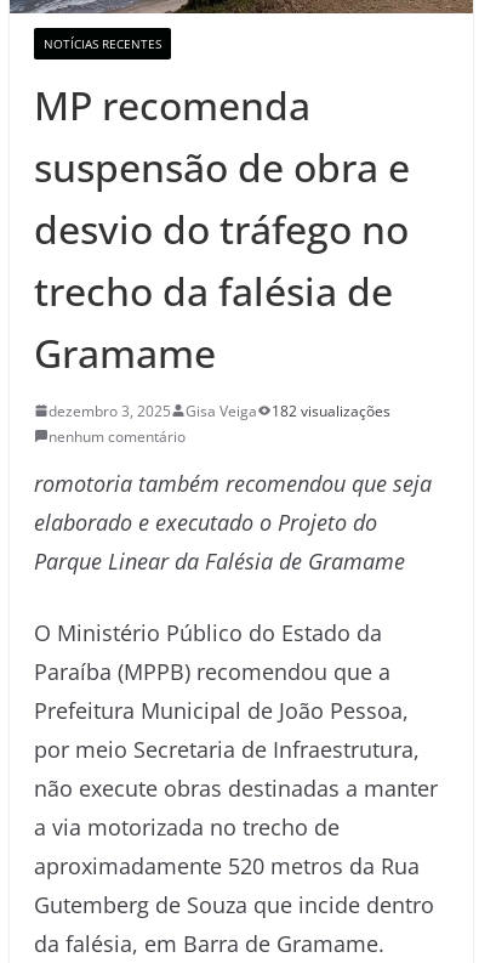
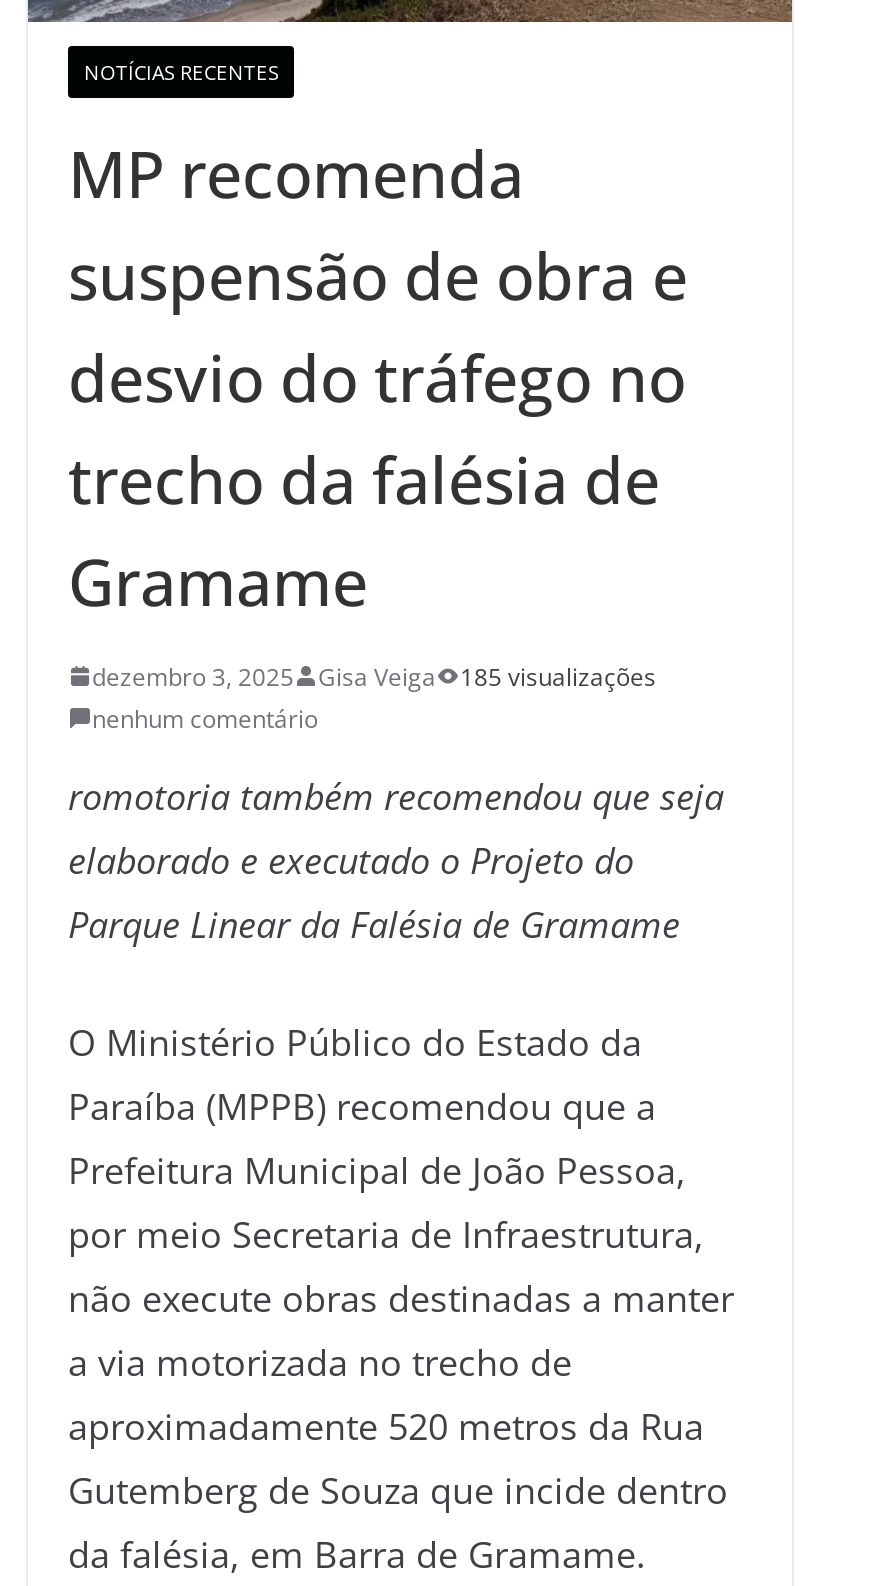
[272,400,390,421] 182 visualizações -> [460,659,656,693] 185 visualizações

